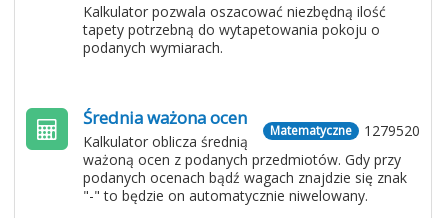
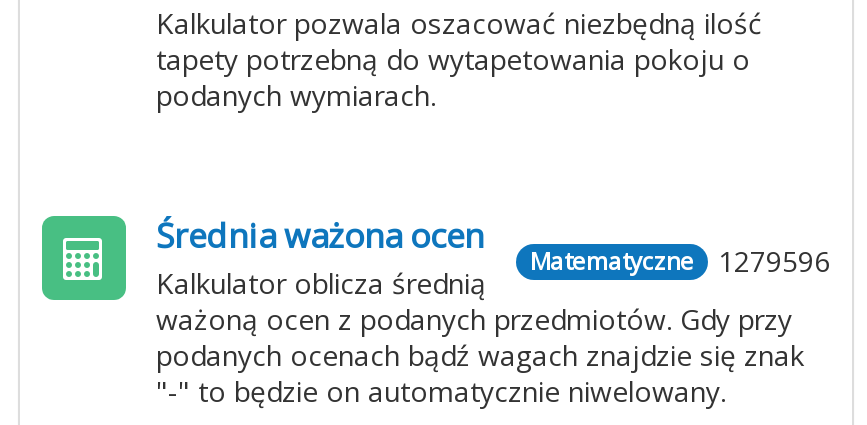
[270,121,420,140] Matematyczne 1279520 -> [530,242,830,280] Matematyczne 1279596

